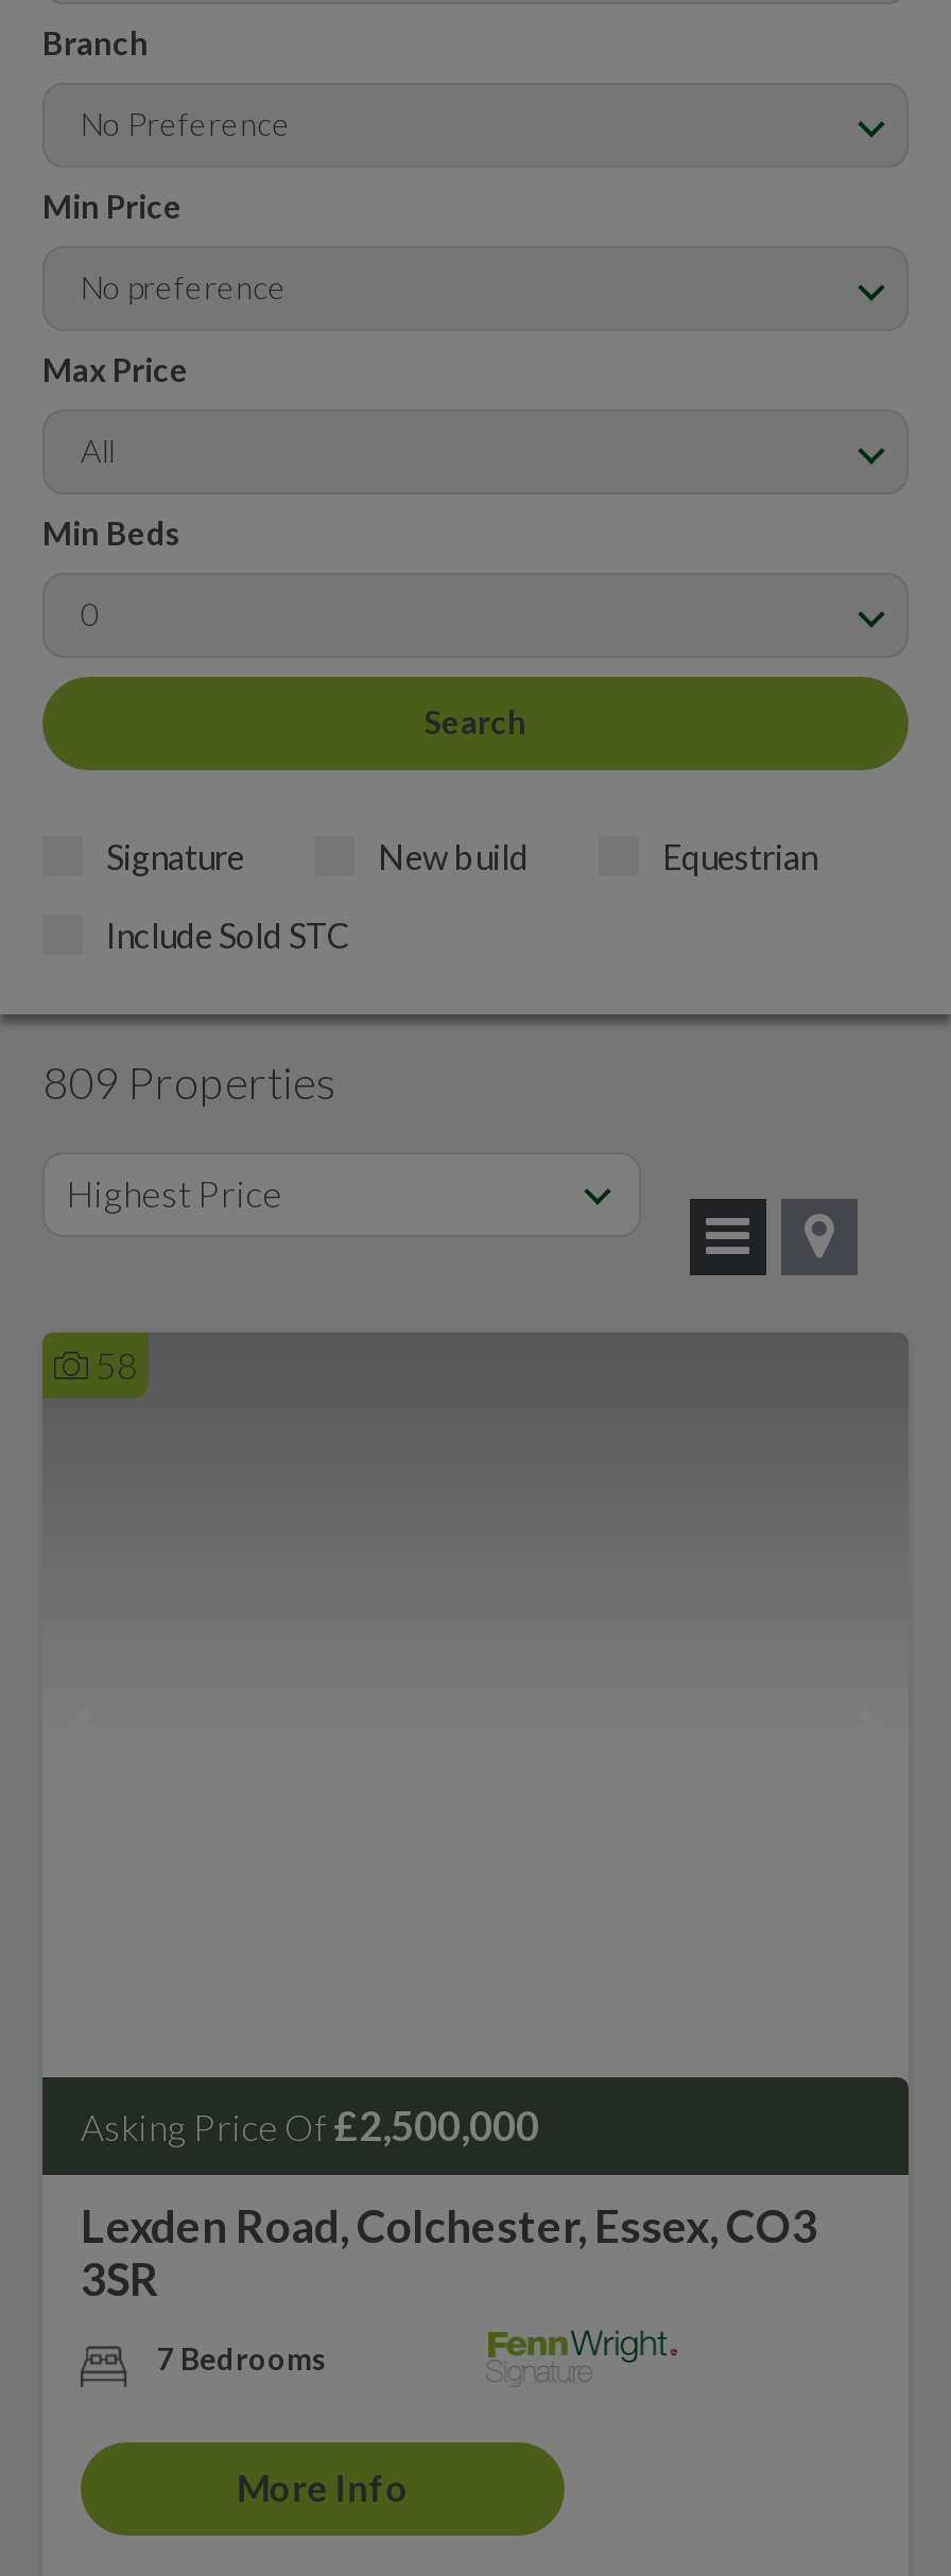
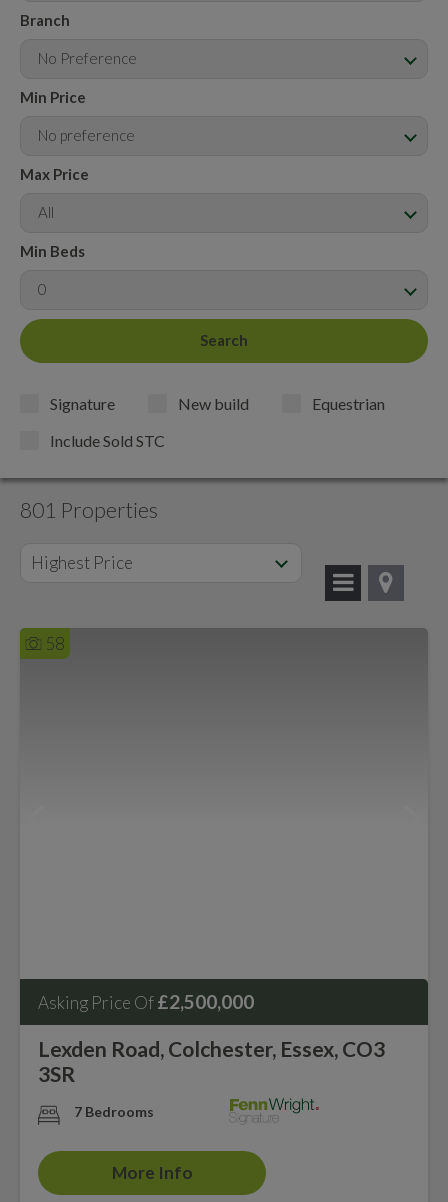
[42,1055,335,1108] 809 Properties -> [20,497,158,522] 801 Properties

